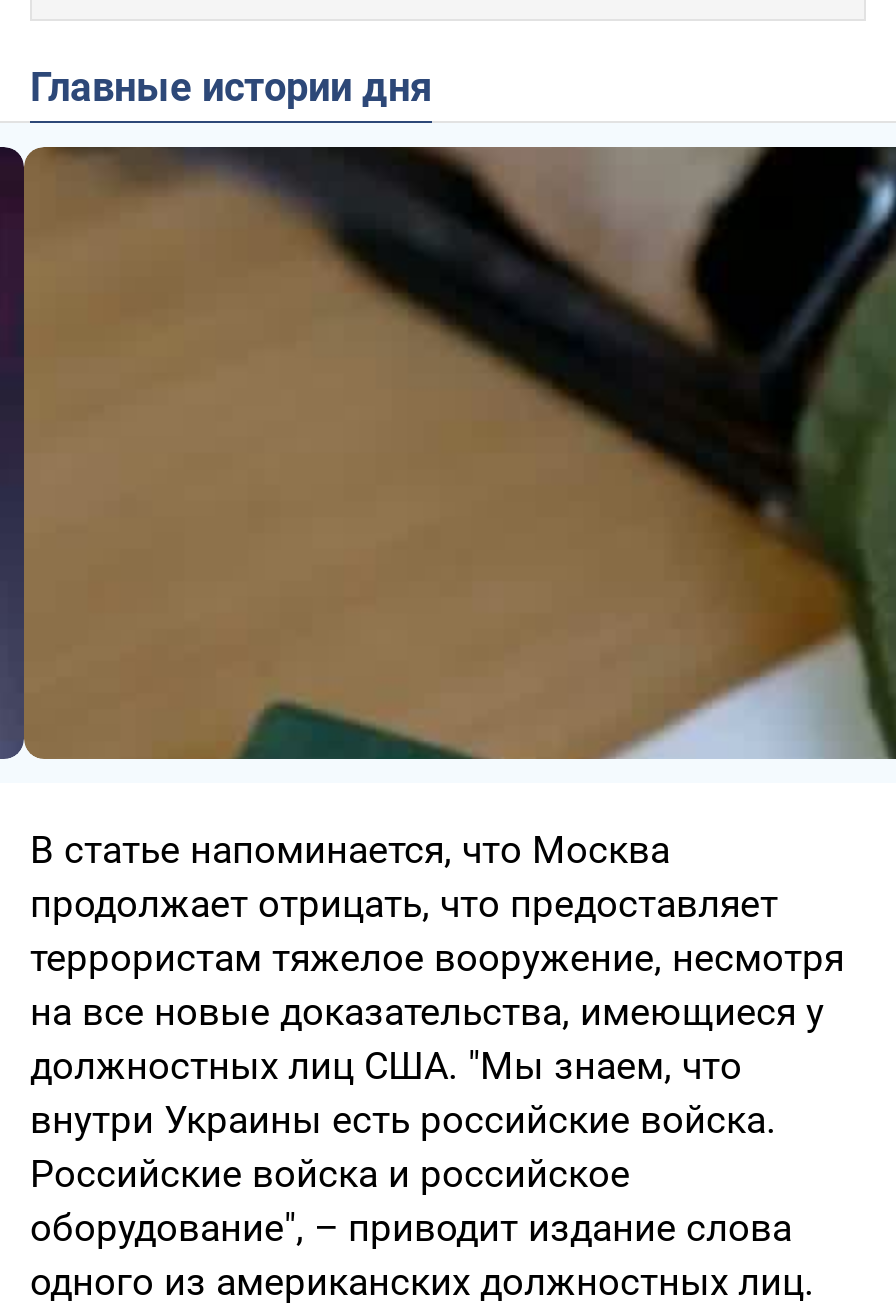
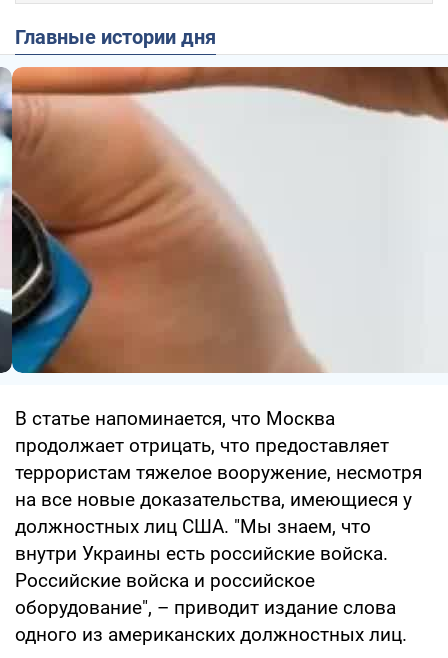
[6,145,890,761] [image] -> [3,66,445,374] [image]

